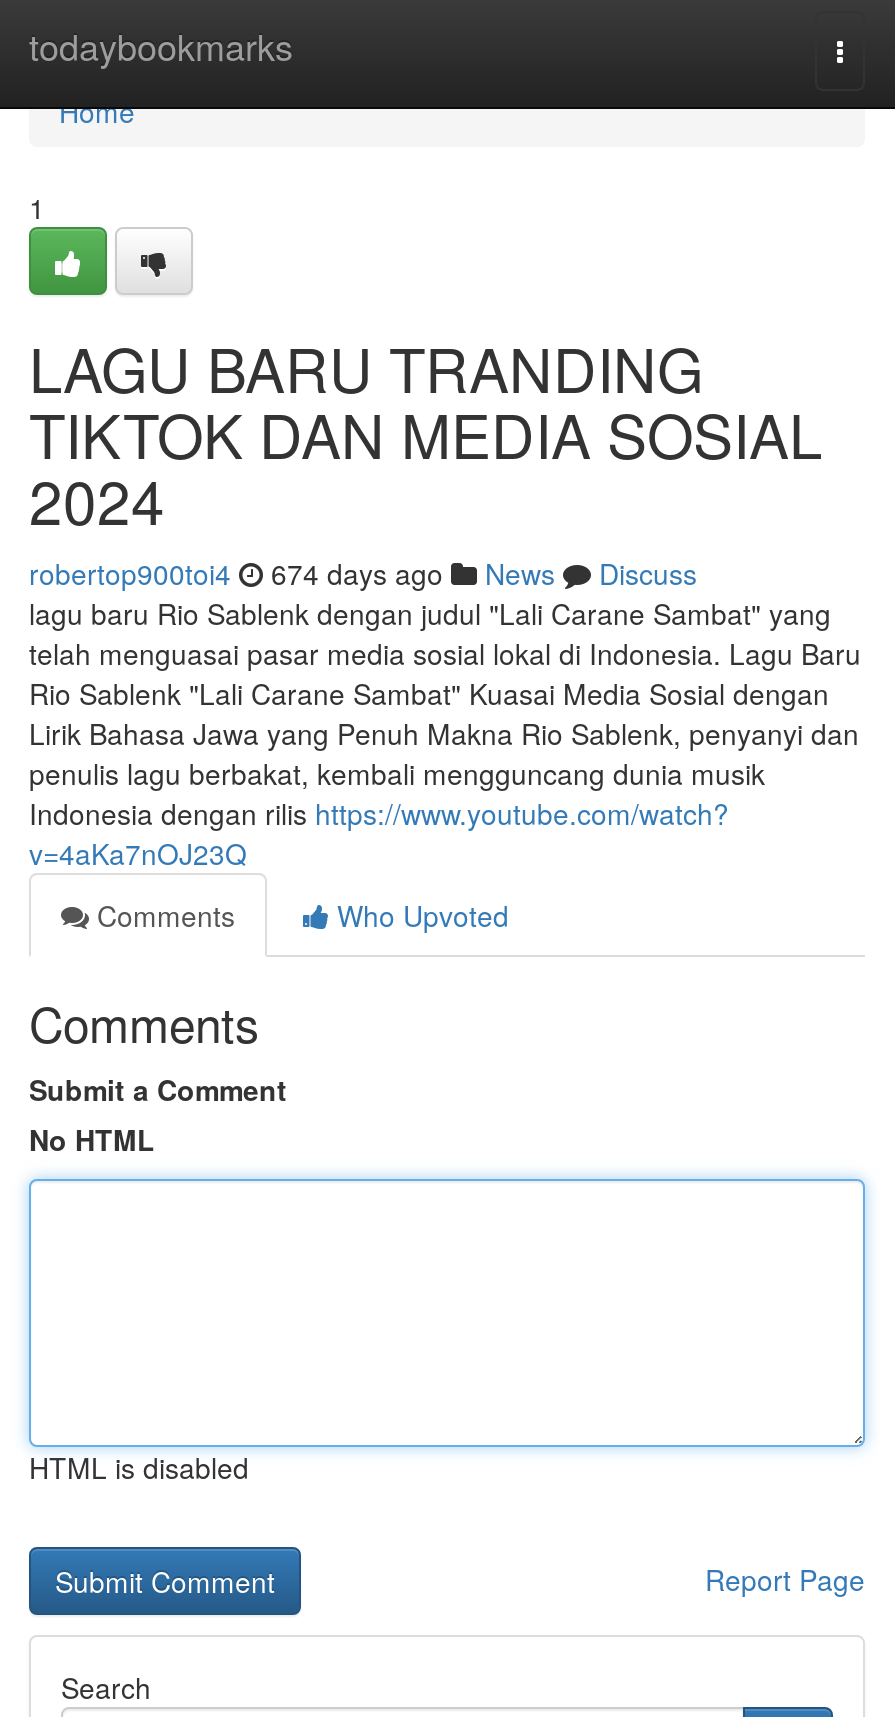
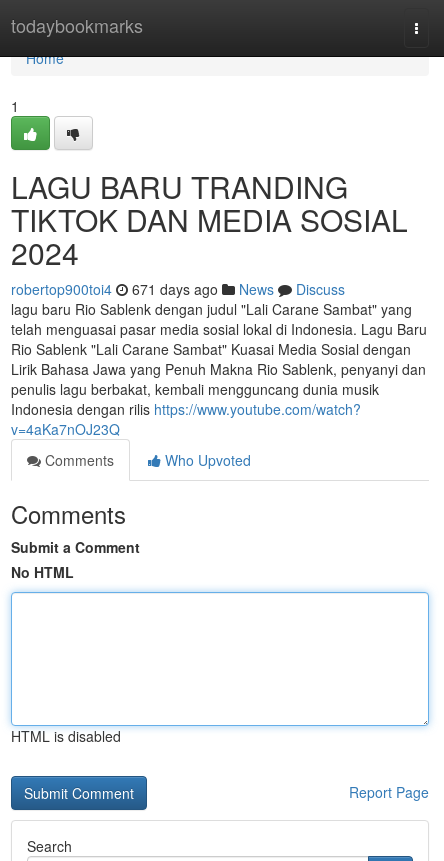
[29,553,697,593] robertop900toi4 674 days ago News Discuss -> [11,279,345,299] robertop900toi4 671 days ago News Discuss

